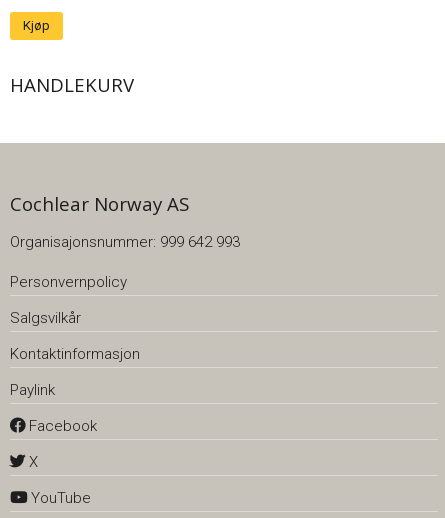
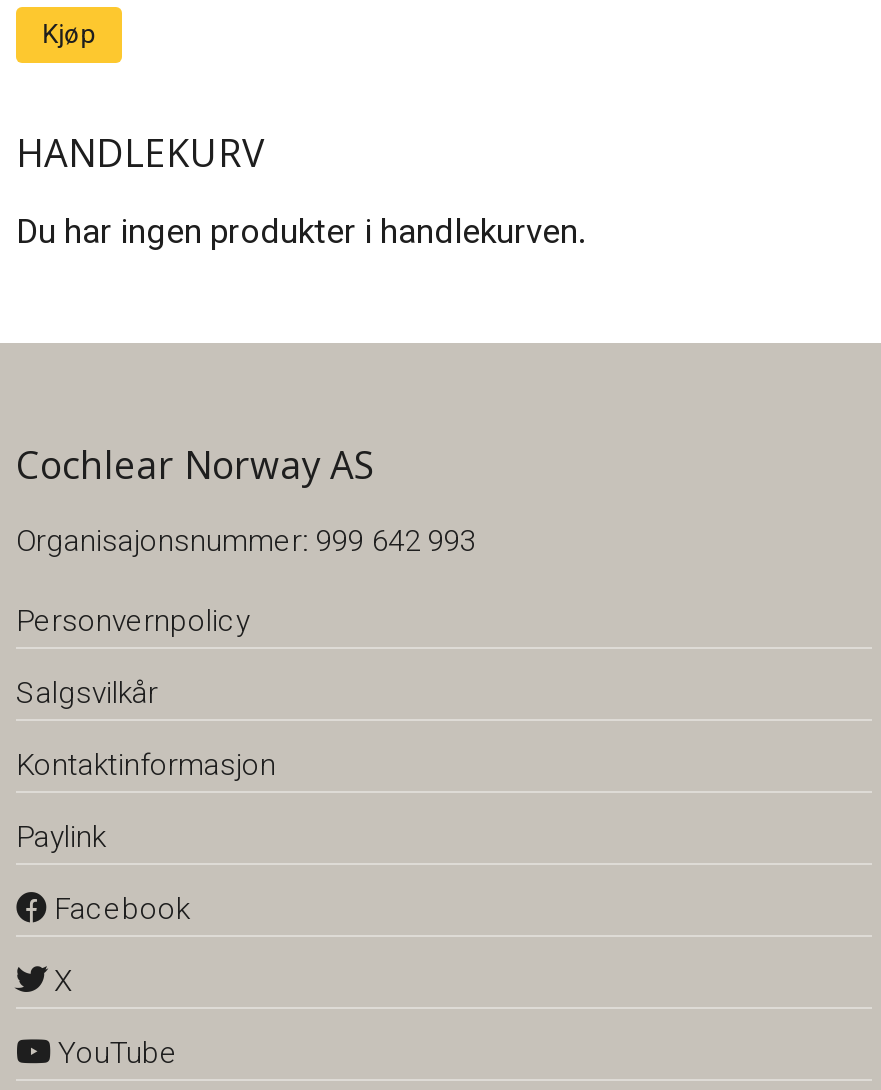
none -> [16,211,586,251] Du har ingen produkter i handlekurven.

